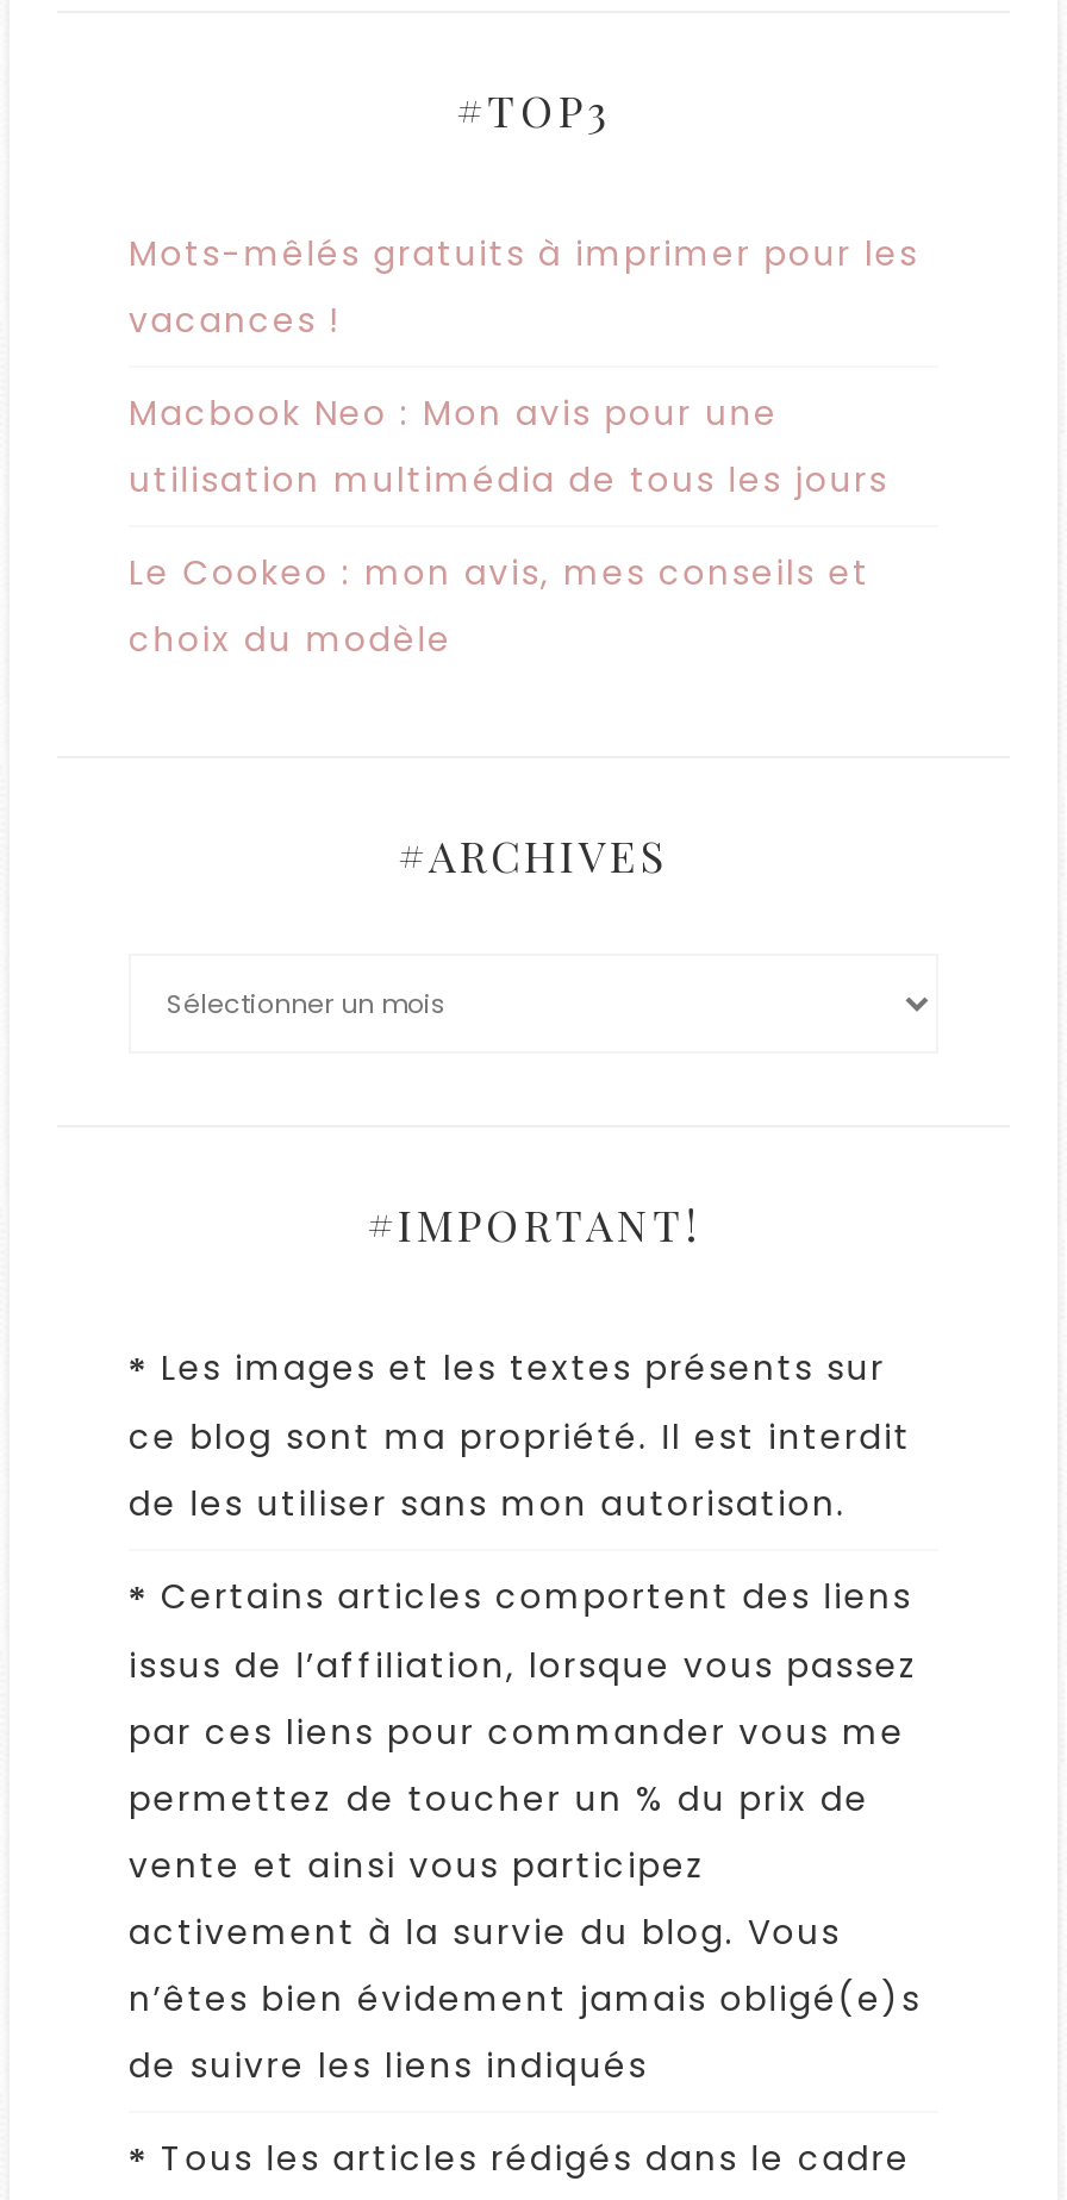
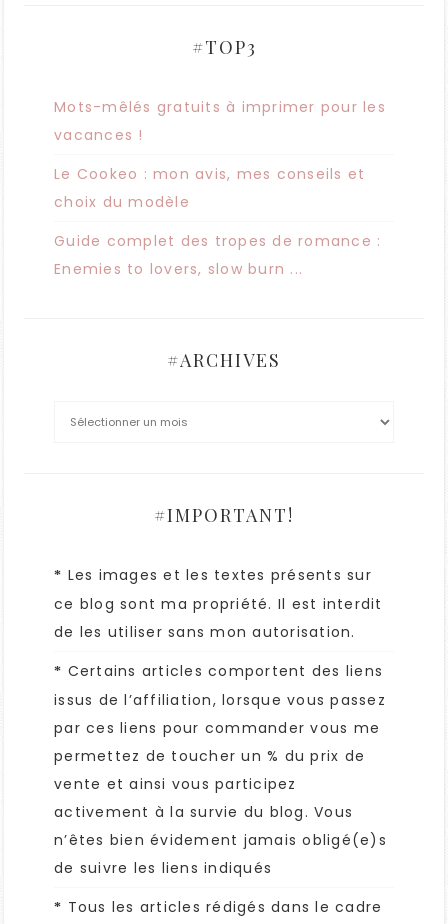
[129,390,888,504] Macbook Neo : Mon avis pour une | utilisation multimédia de tous les jours -> none
moved [129,549,870,664] -> [54,164,365,212]: Le Cookeo : mon avis, mes conseils et | choix du modèle
none -> [54,231,381,279] Guide complet des tropes de romance : | Enemies to lovers, slow burn ...

